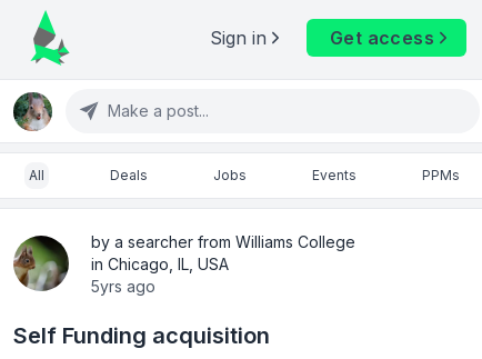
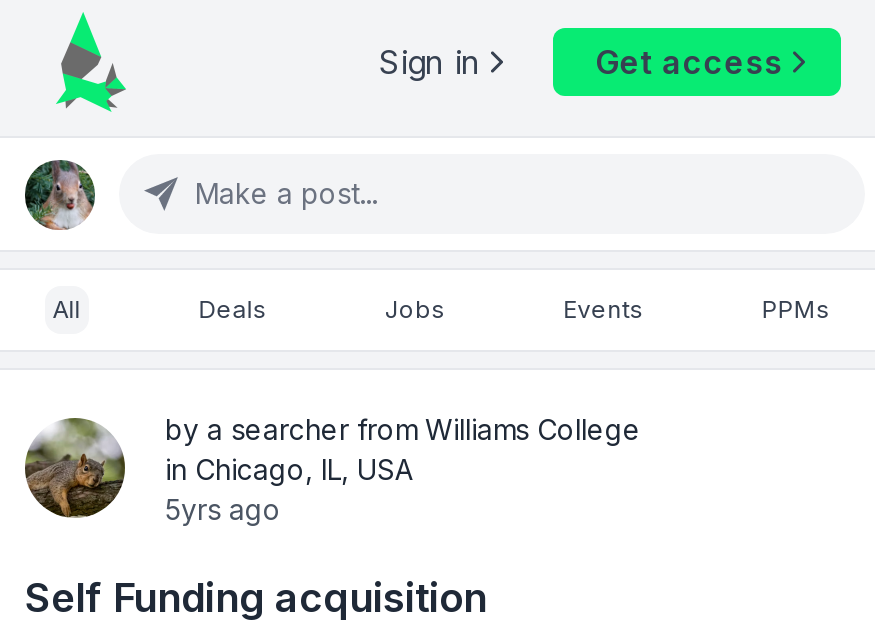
[13,236,67,291] [image] -> [27,418,123,518] [image]

